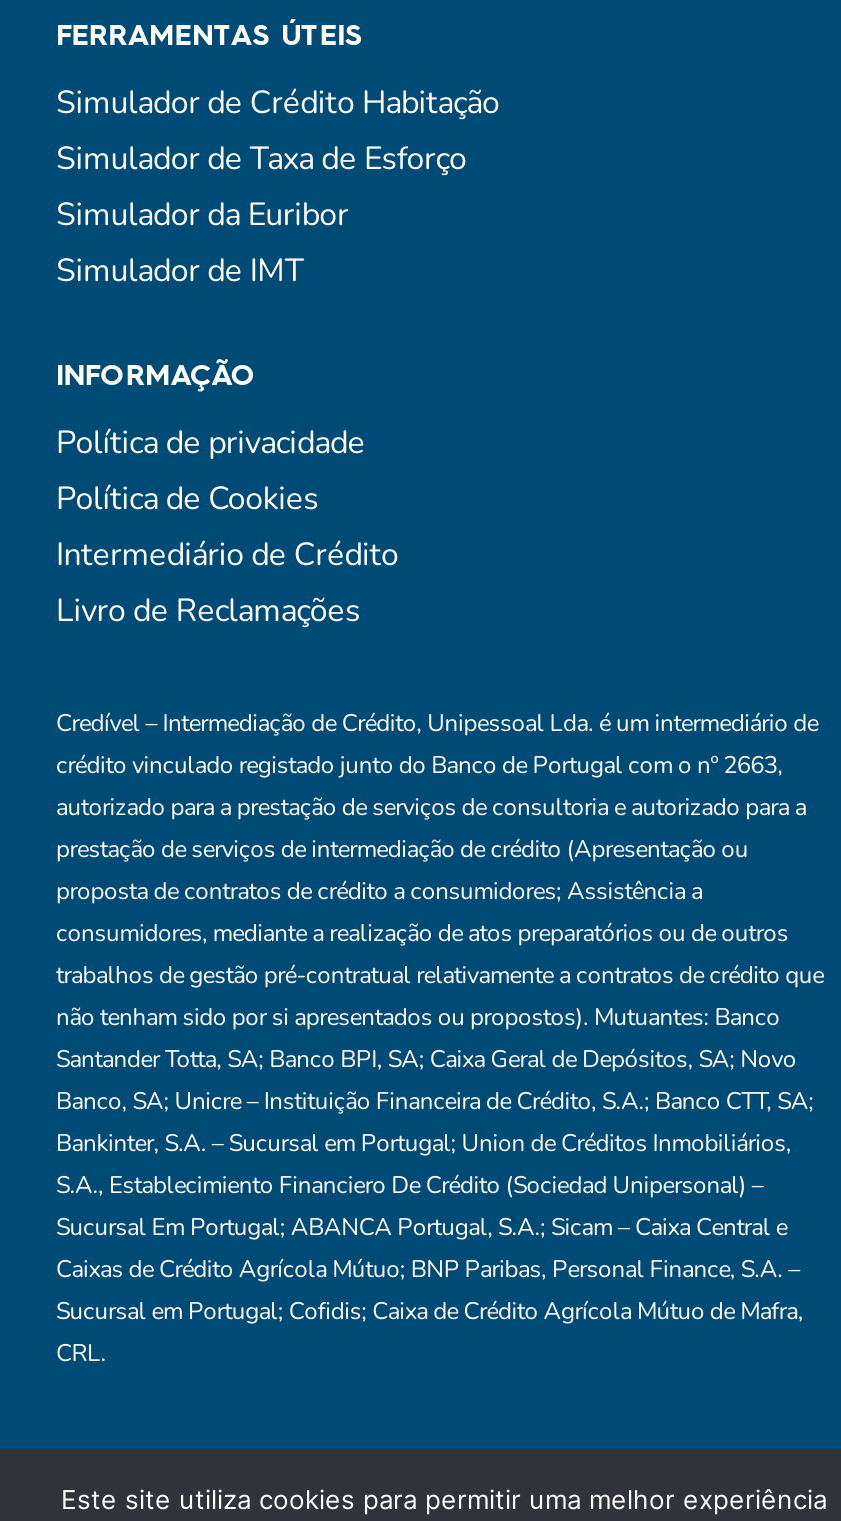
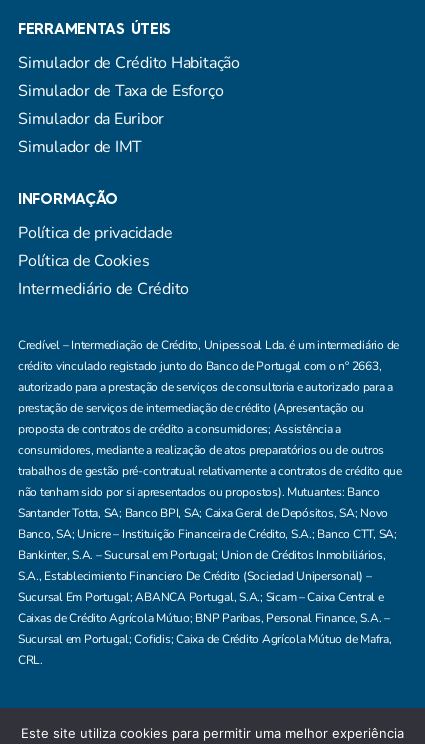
[56,589,360,633] Livro de Reclamações -> none

